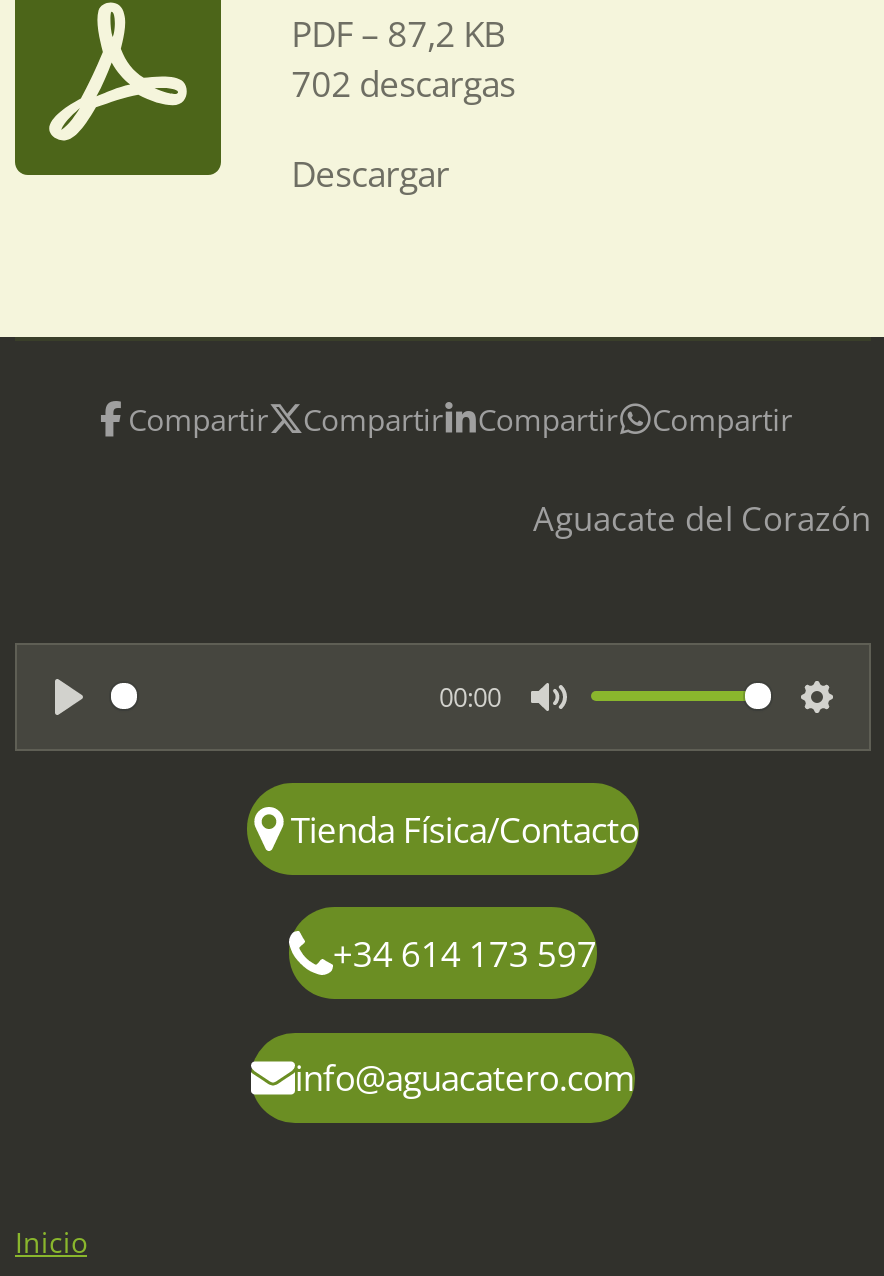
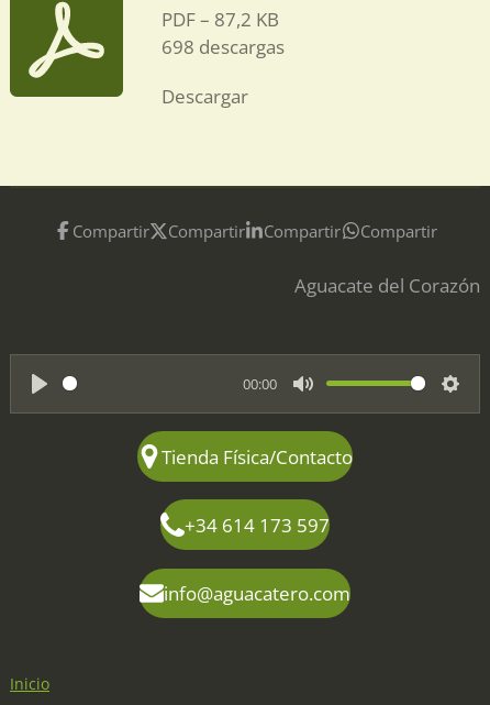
[291,60,515,108] 702 descargas -> [162,33,285,60] 698 descargas

